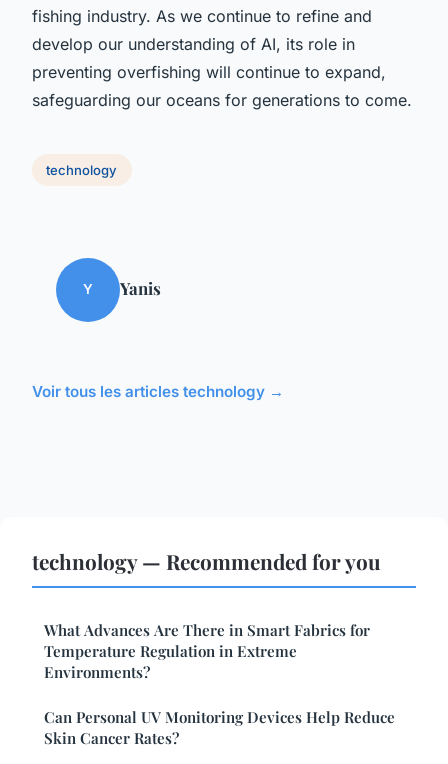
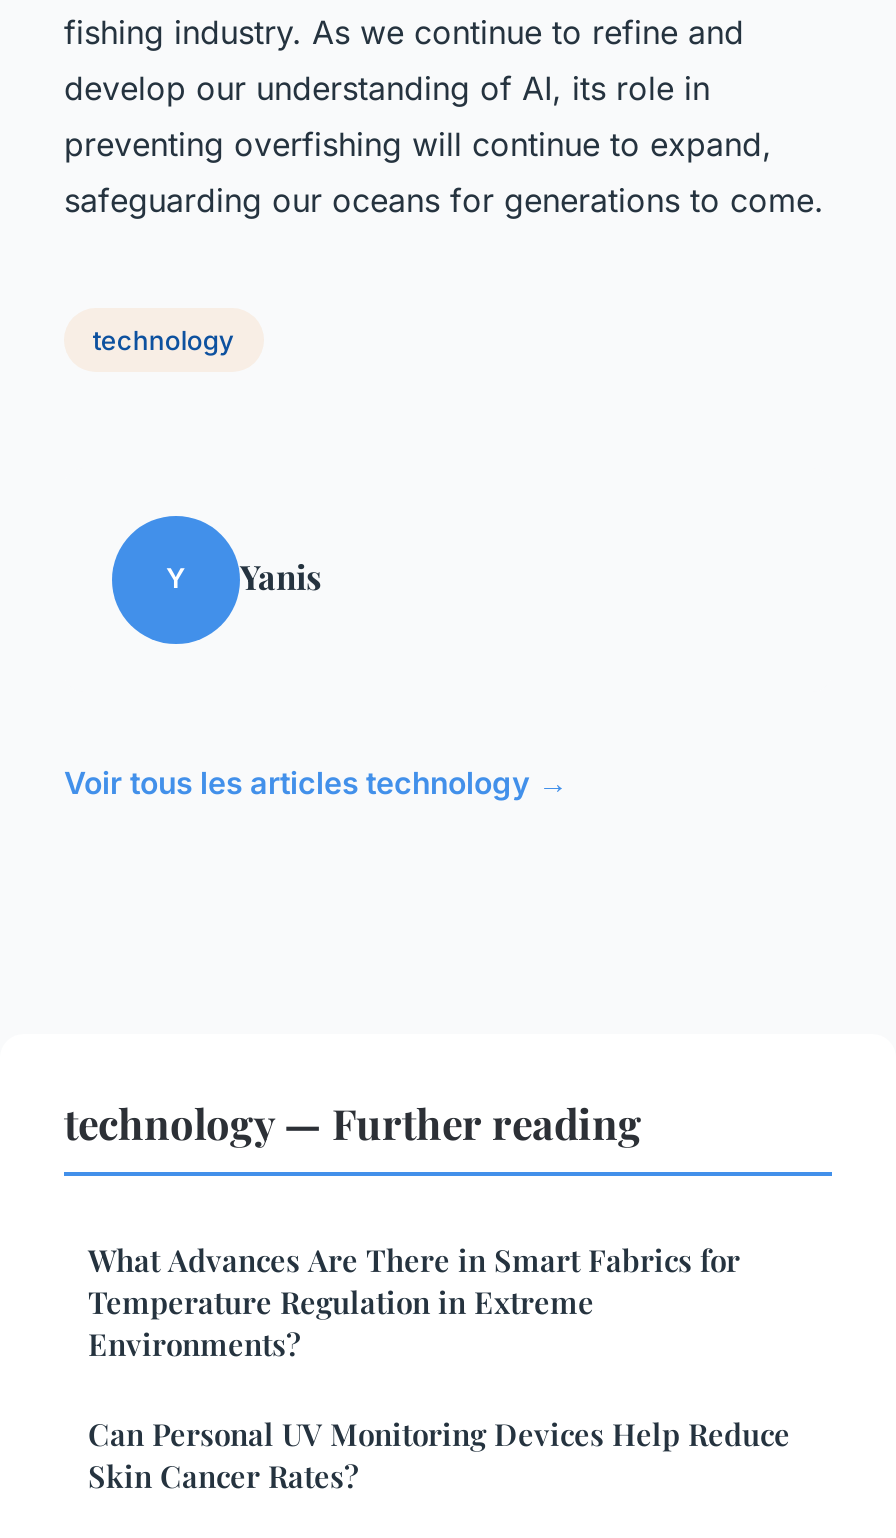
[32,547,381,575] technology — Recommended for you -> [64,1093,642,1149] technology — Further reading

